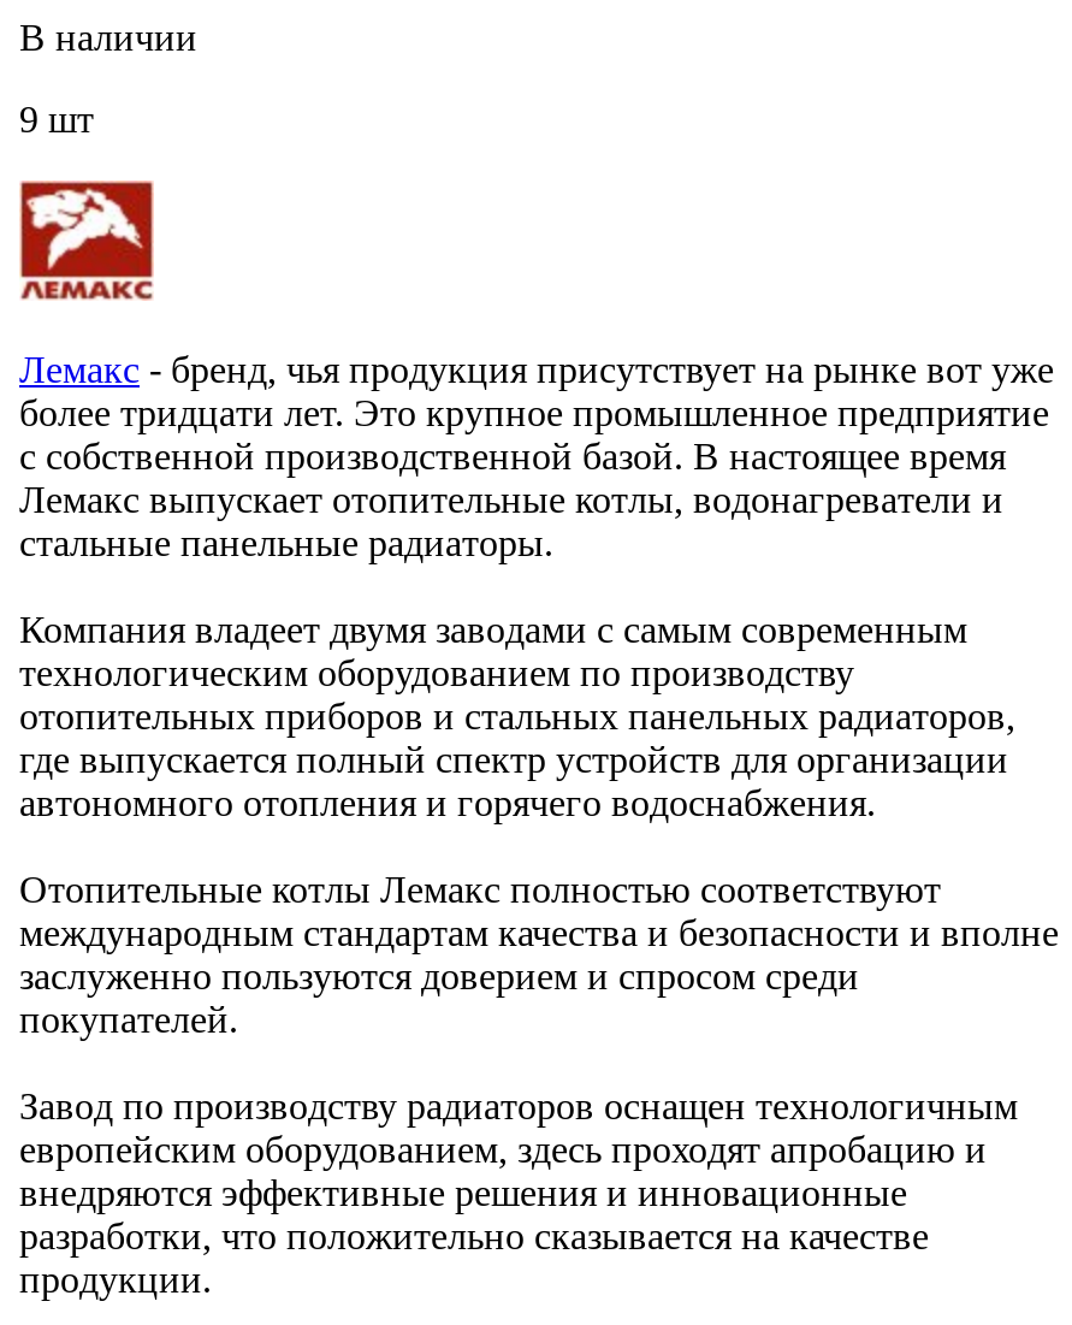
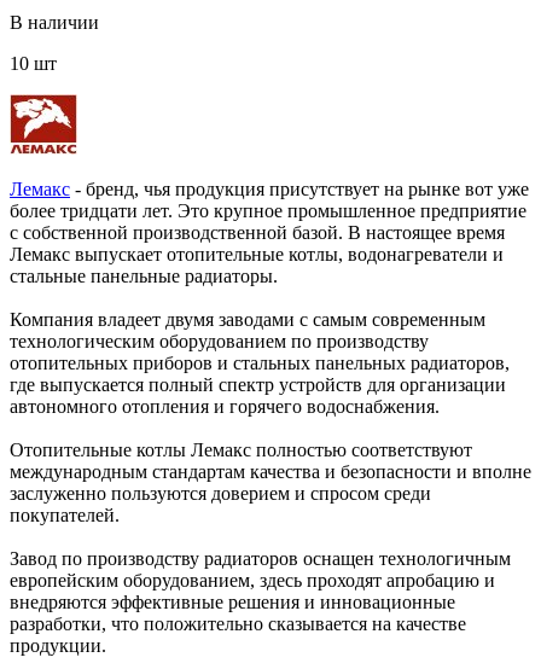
[19,98,94,139] 9 шт -> [10,53,57,74] 10 шт

